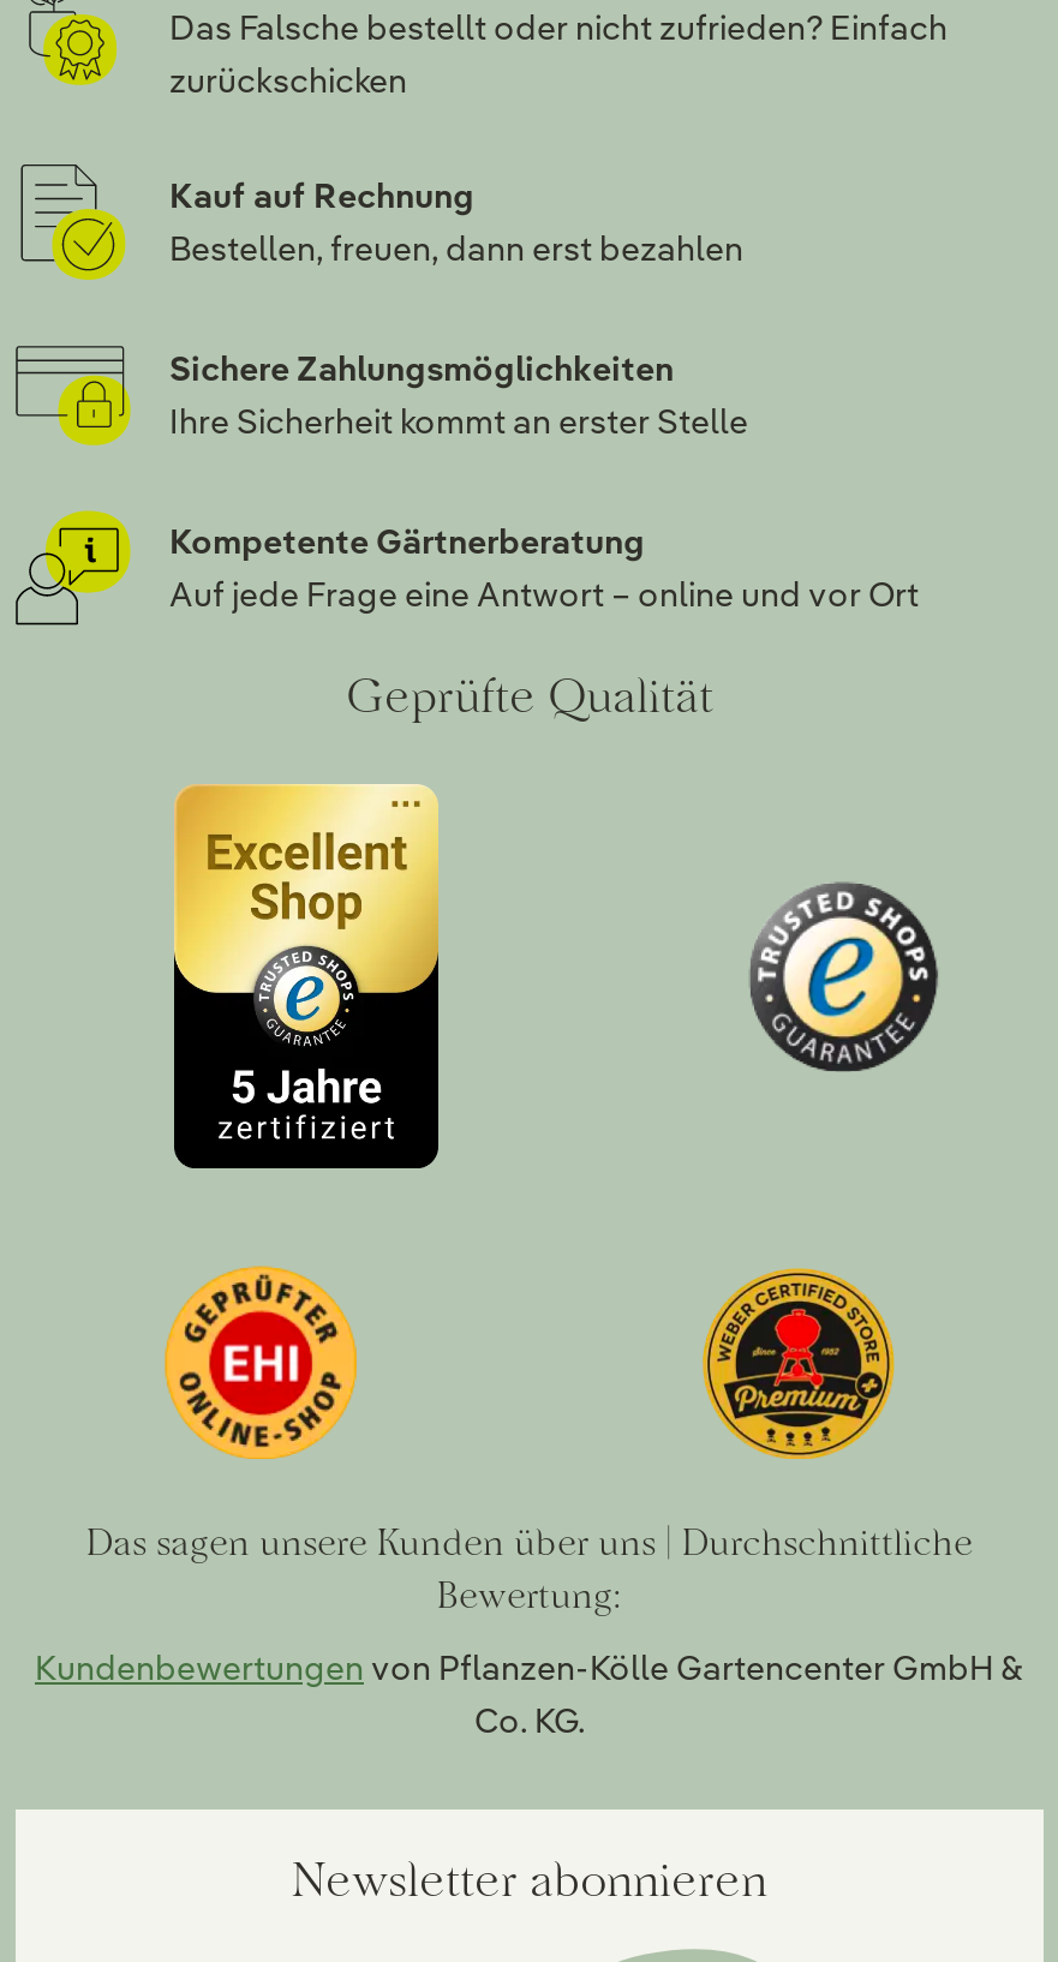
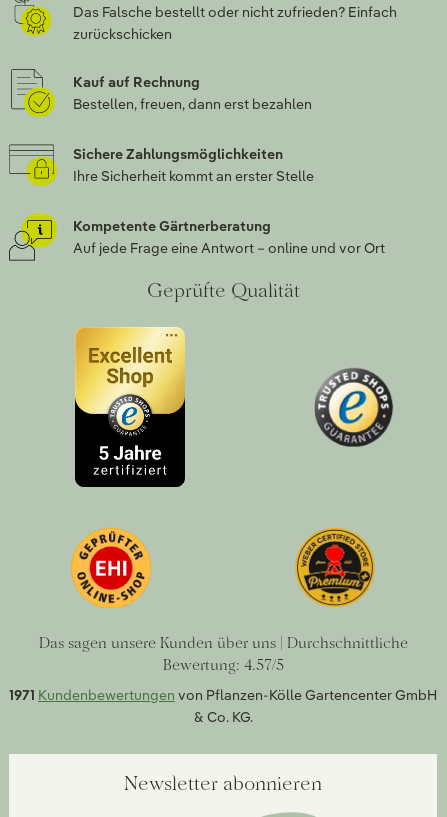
[437,1572,622,1618] Bewertung: -> [162,655,283,674] Bewertung: 4.57/5
[35,1646,1024,1743] Kundenbewertungen von Pflanzen-Kölle Gartencenter GmbH & | Co. KG. -> [9,686,437,726] 1971 Kundenbewertungen von Pflanzen-Kölle Gartencenter GmbH | & Co. KG.

